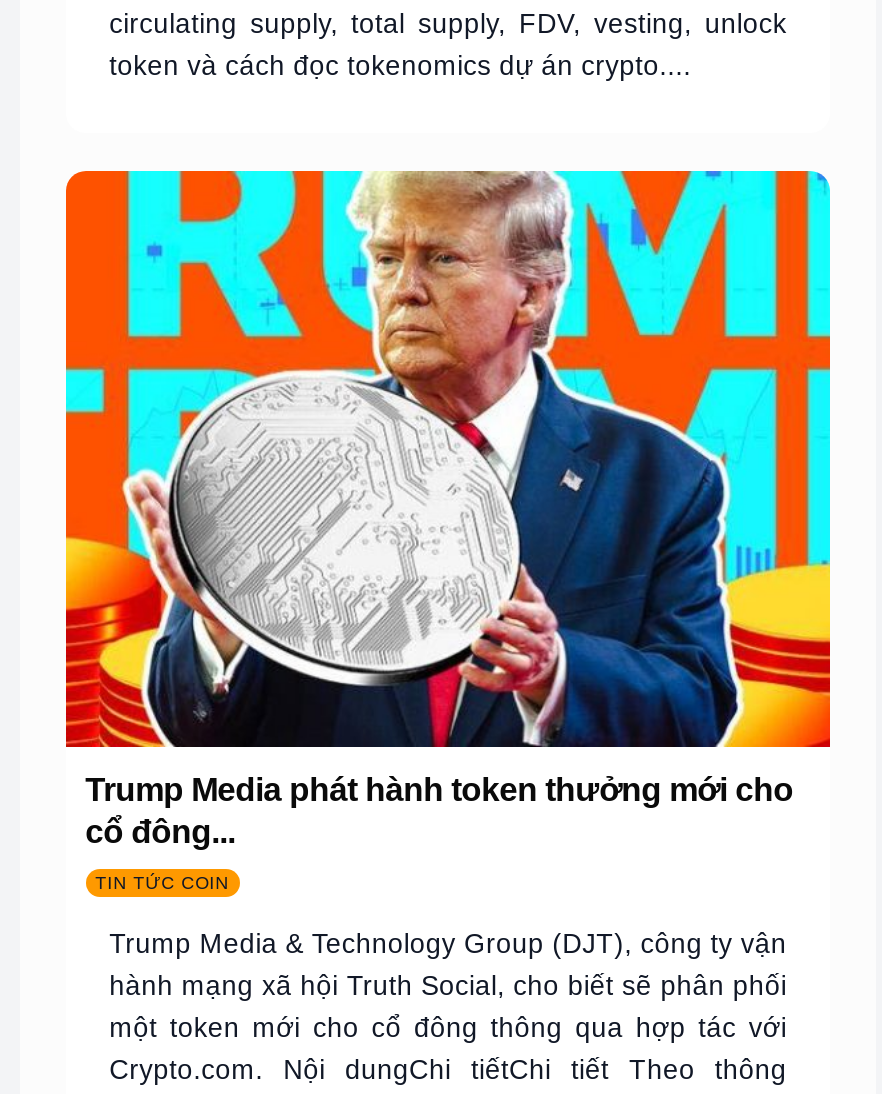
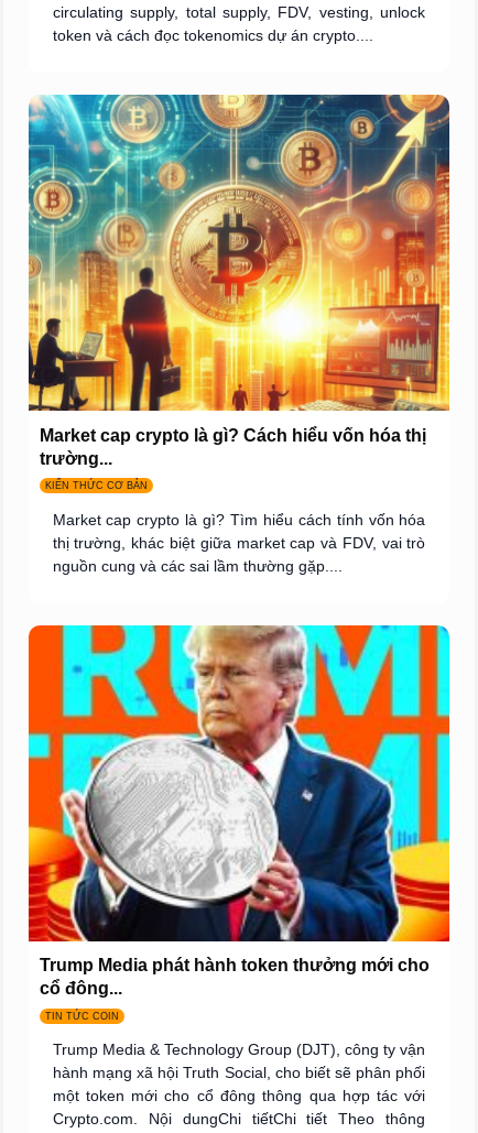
none -> [28,94,450,574] [image] | Market cap crypto là gì? Cách hiểu vốn hóa thị | trường... | KIẾN THỨC CƠ BẢN | Market cap crypto là gì? Tìm hiểu cách tính vốn hóa | thị trường, khác biệt giữa market cap và FDV, vai trò | nguồn cung và các sai lầm thường gặp....

